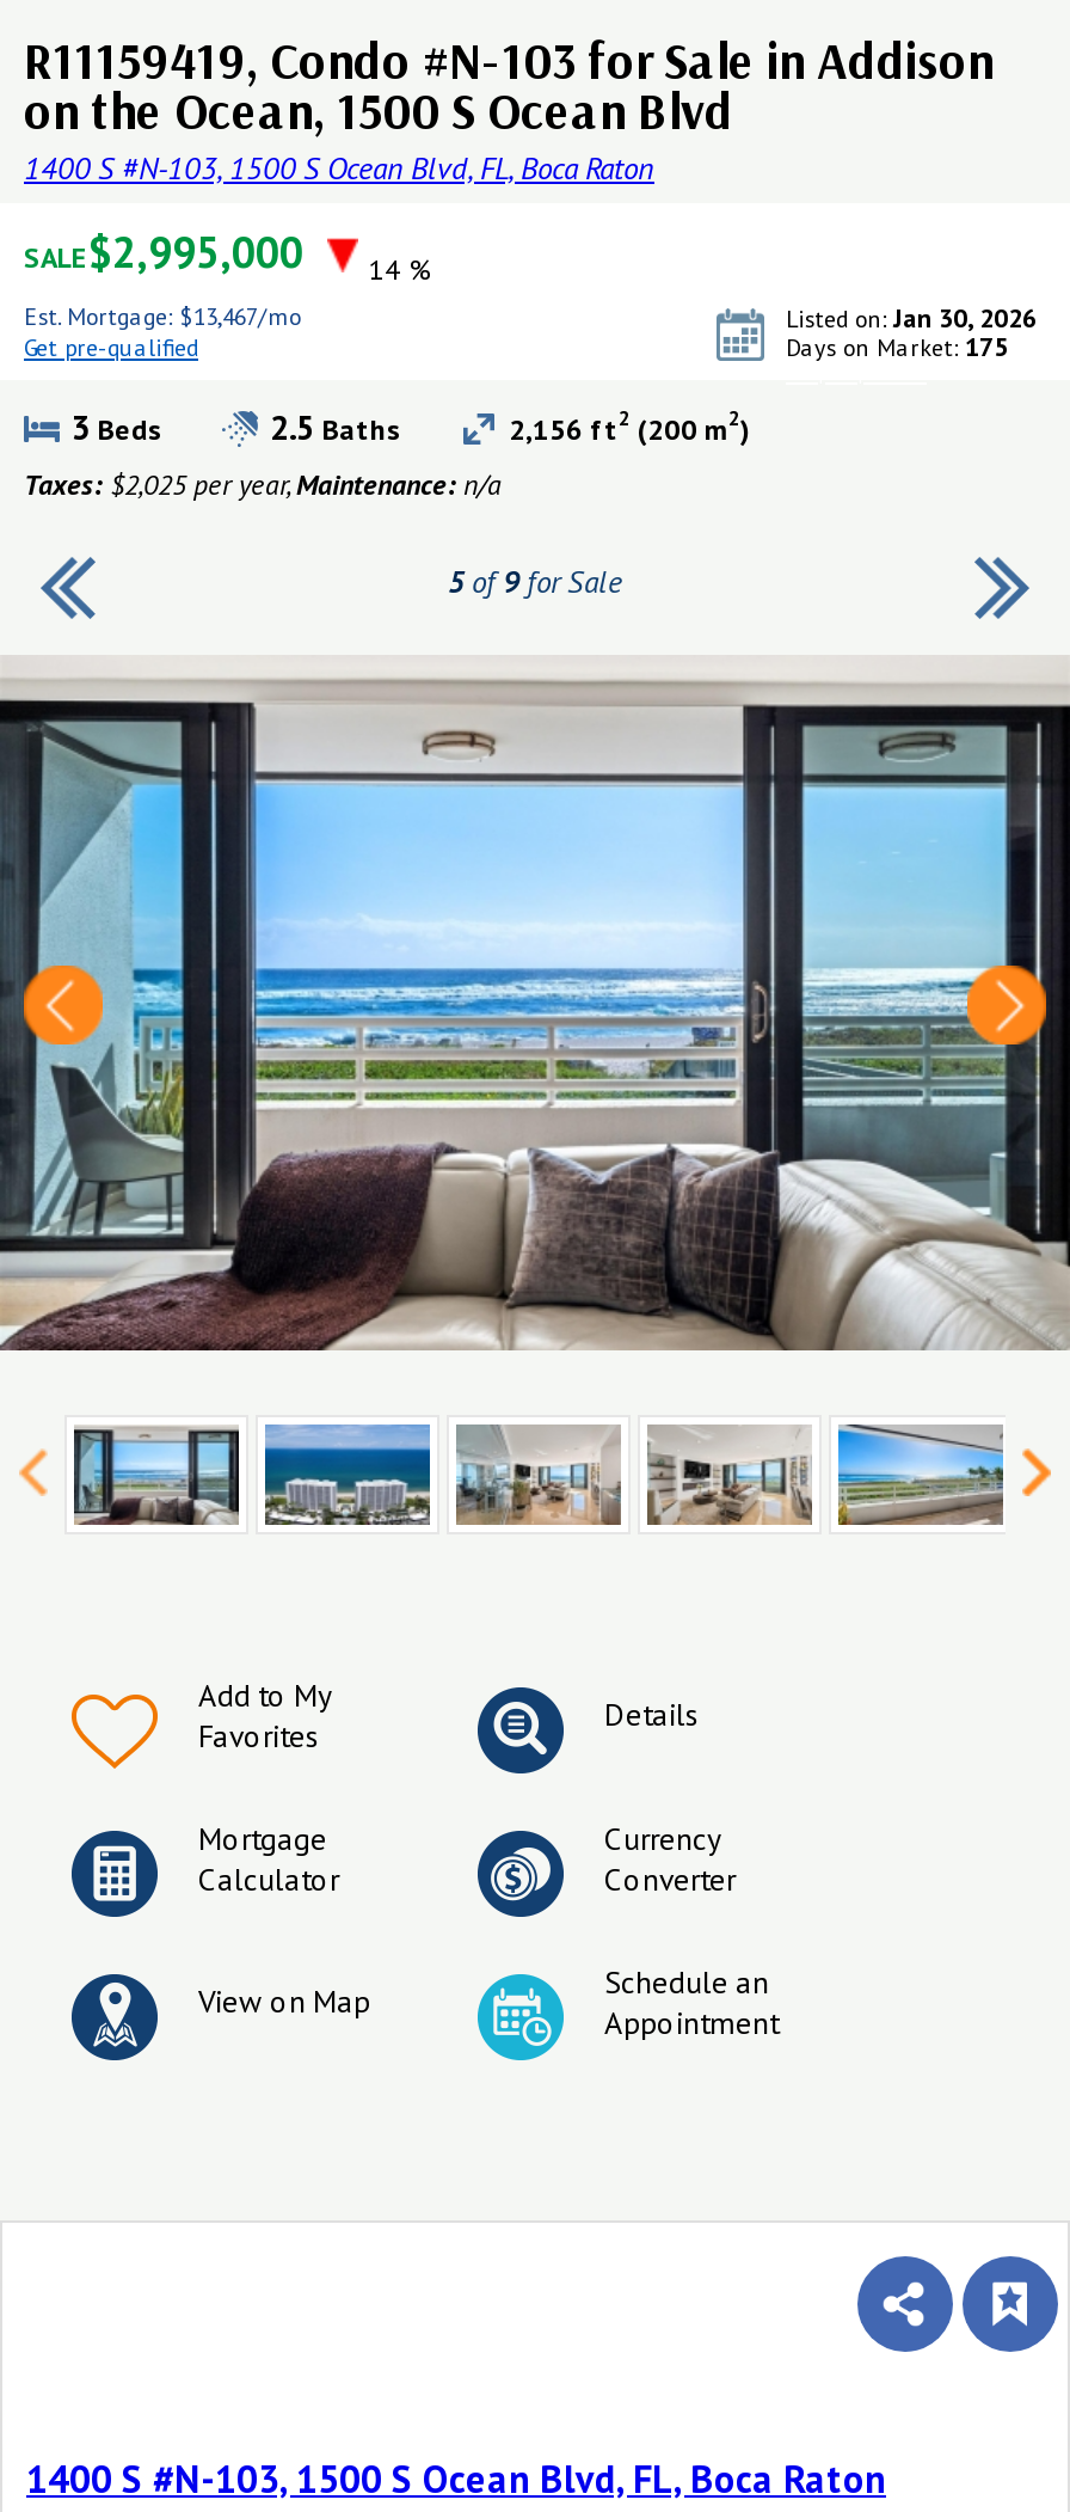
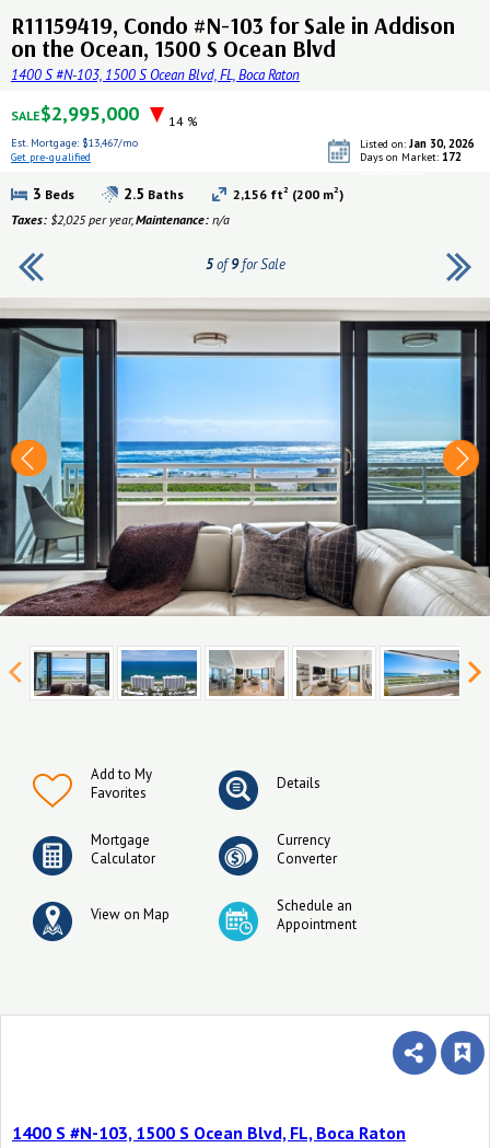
[786,330,1008,363] Days on Market: 175 -> [360,149,462,164] Days on Market: 172

